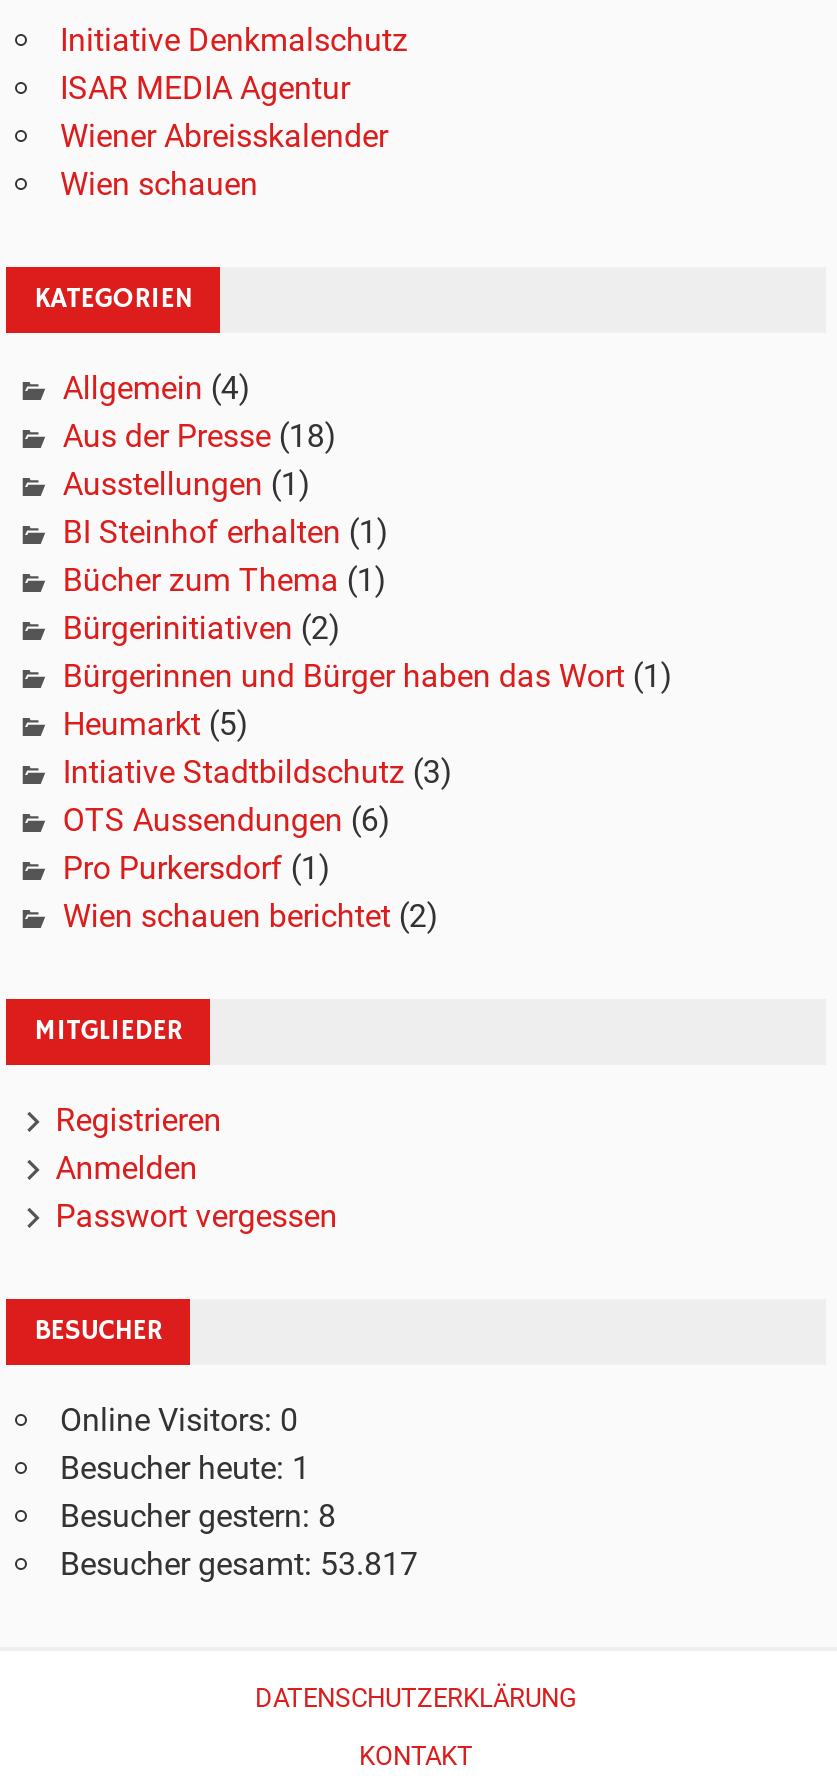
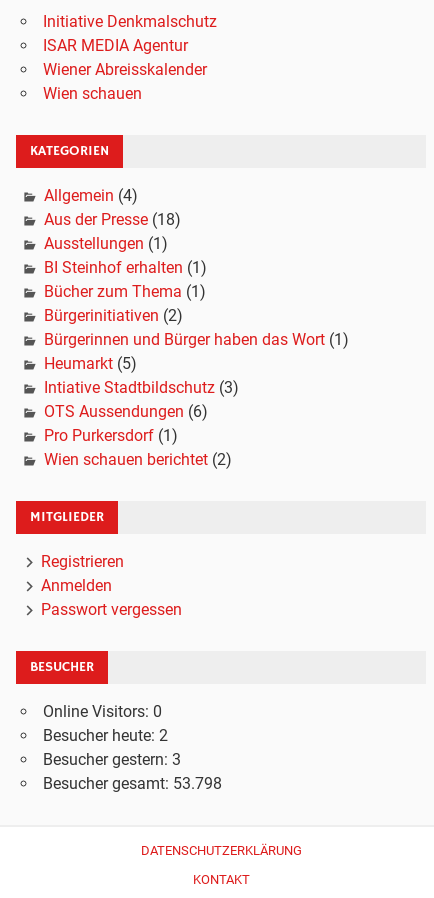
[60,1448,310,1486] Besucher heute: 1 -> [43,726,168,745] Besucher heute: 2
[60,1496,336,1534] Besucher gestern: 8 -> [43,750,181,769] Besucher gestern: 3
[60,1544,418,1582] Besucher gesamt: 53.817 -> [43,774,222,793] Besucher gesamt: 53.798

